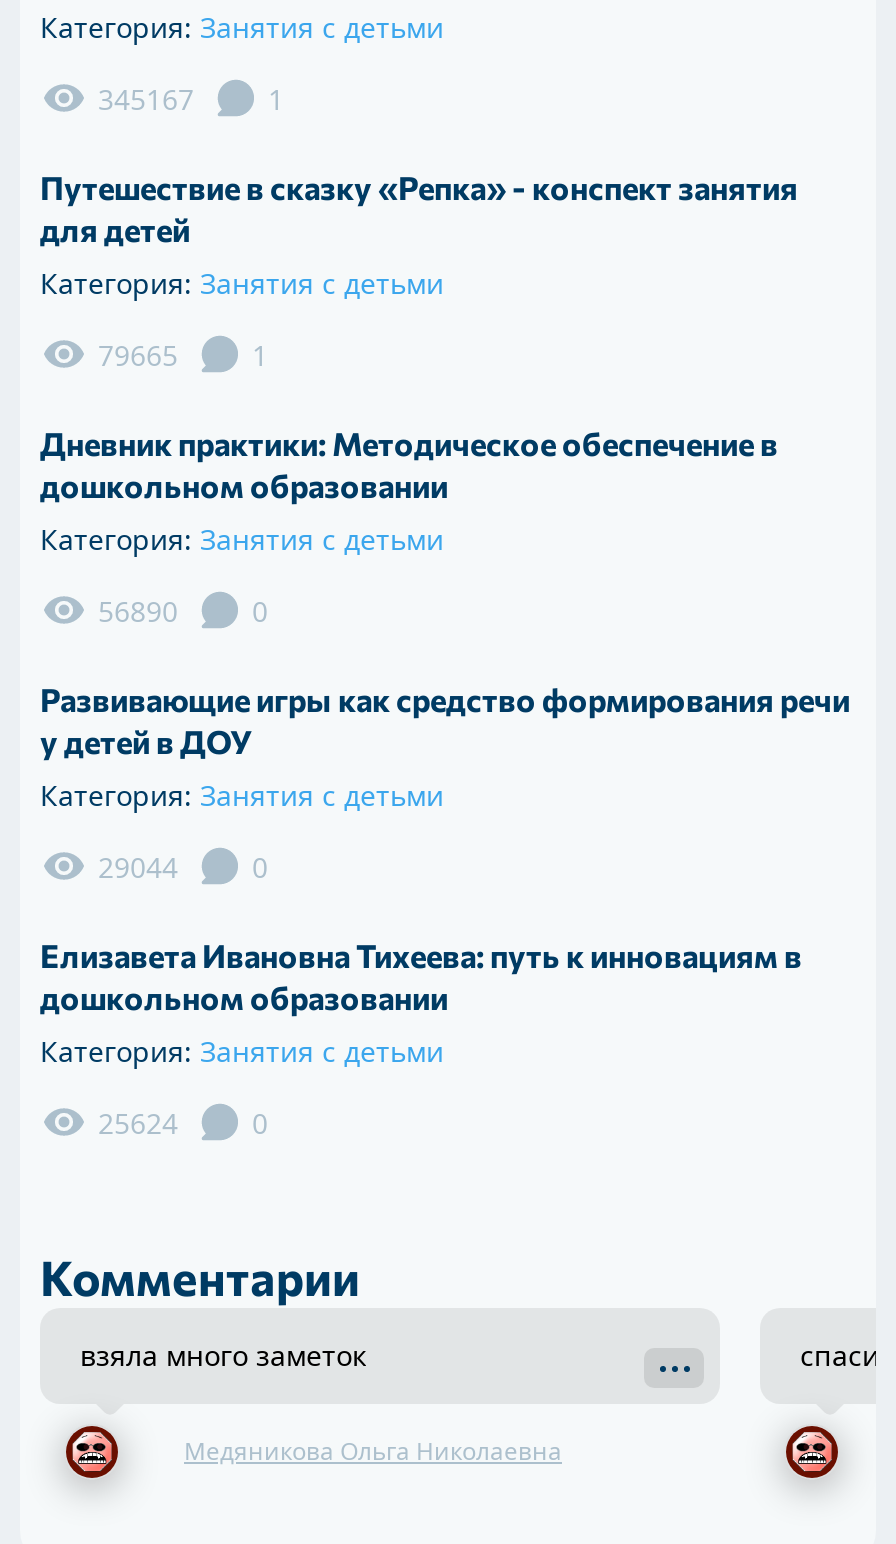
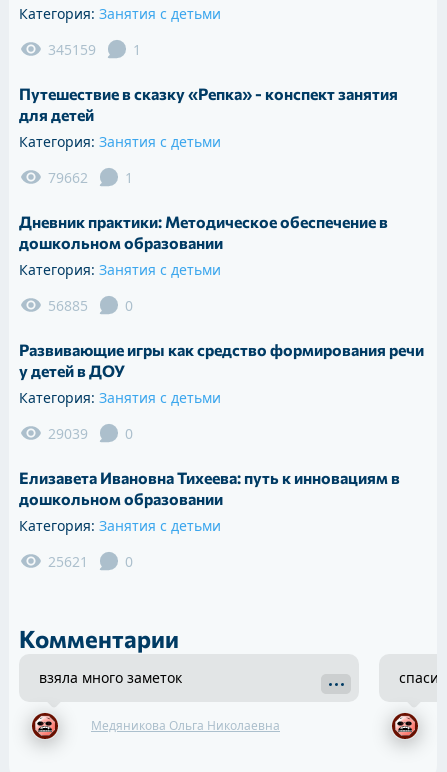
[98,80,284,118] 345167 1 -> [48,40,141,59] 345159 1
[98,336,268,374] 79665 1 -> [48,168,133,187] 79662 1
[98,592,268,630] 56890 0 -> [48,296,133,315] 56885 0
[98,848,268,886] 29044 0 -> [48,424,133,443] 29039 0
[98,1104,268,1142] 25624 0 -> [48,552,133,571] 25621 0

